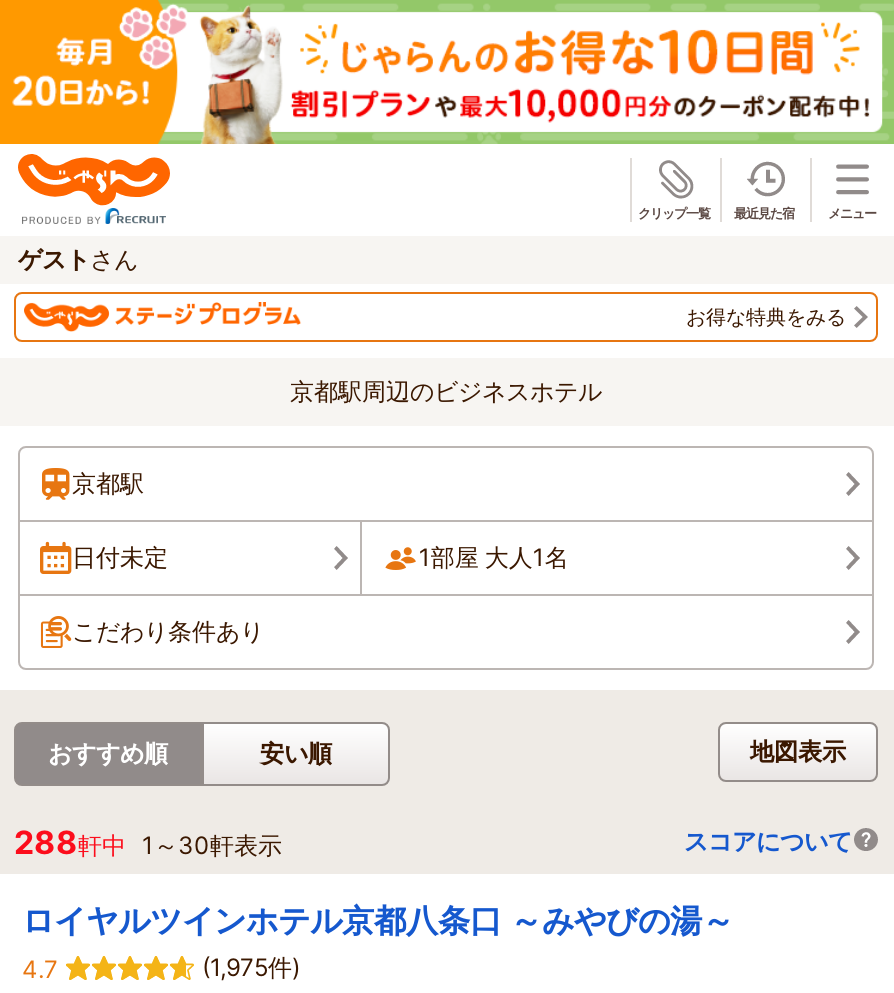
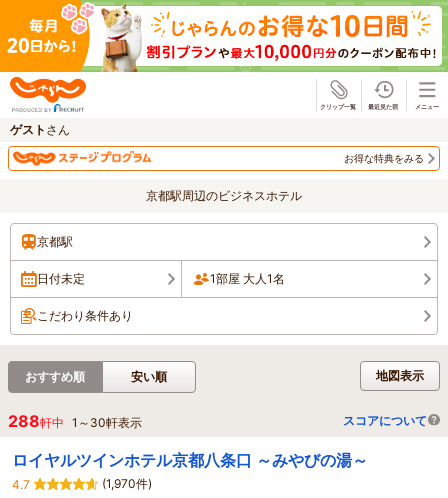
[202,951,300,981] (1,975件) -> [102,476,152,491] (1,970件)

